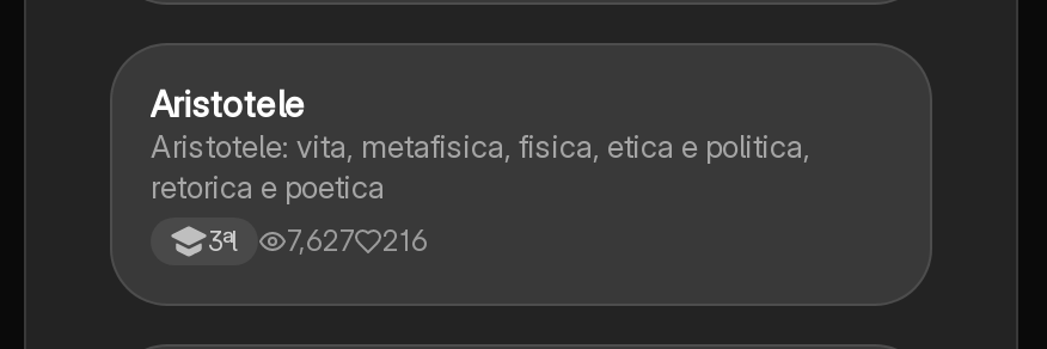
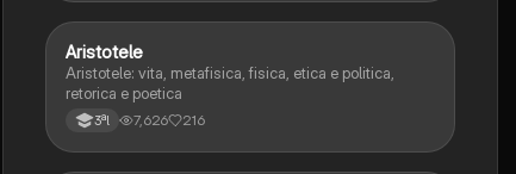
[208,223,428,259] 3ªl 7,627 216 -> [94,111,205,129] 3ªl 7,626 216

